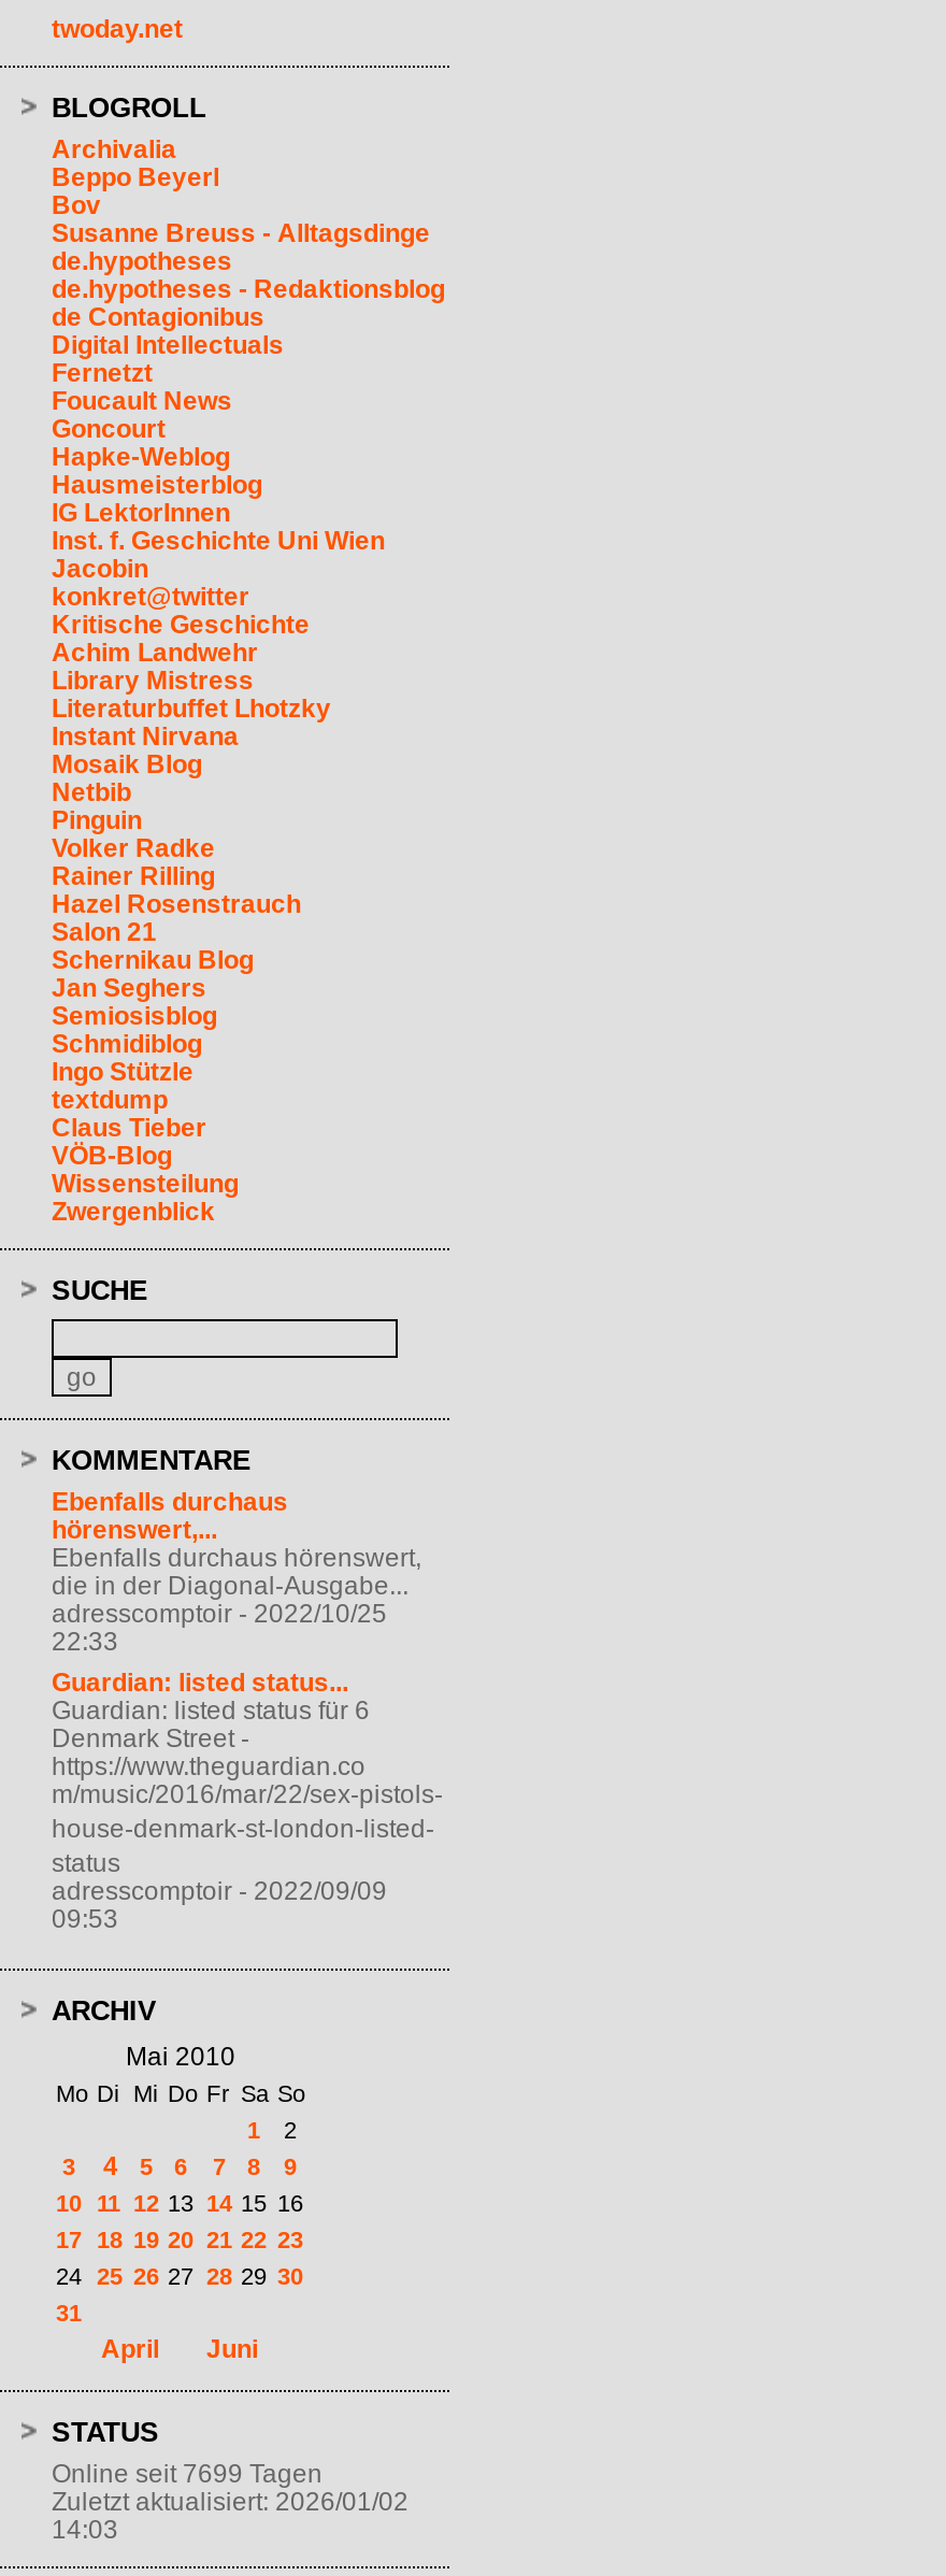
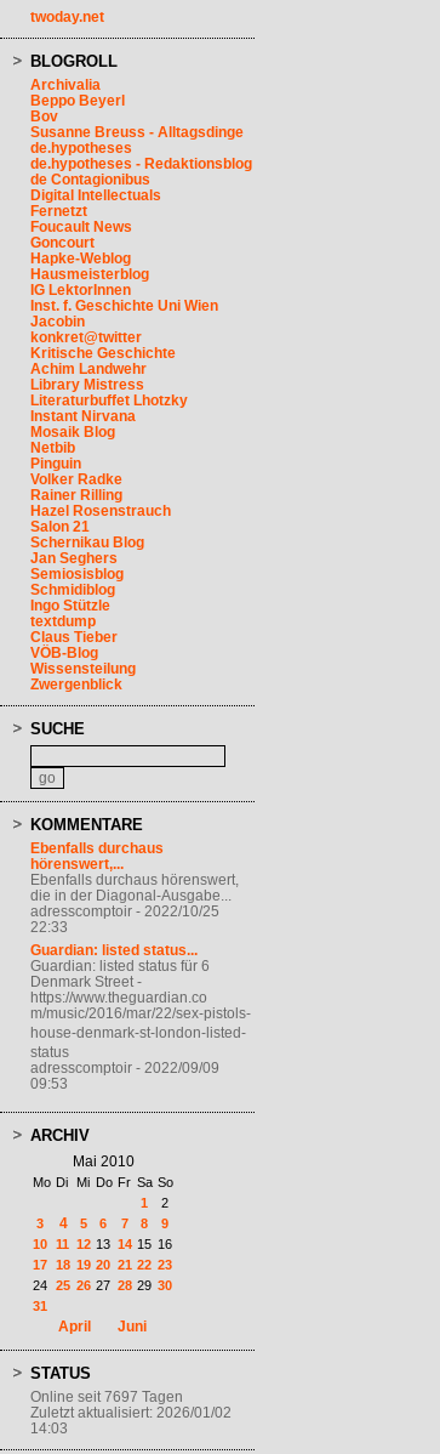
[52,2459,322,2489] Online seit 7699 Tagen -> [30,1388,183,1405] Online seit 7697 Tagen

